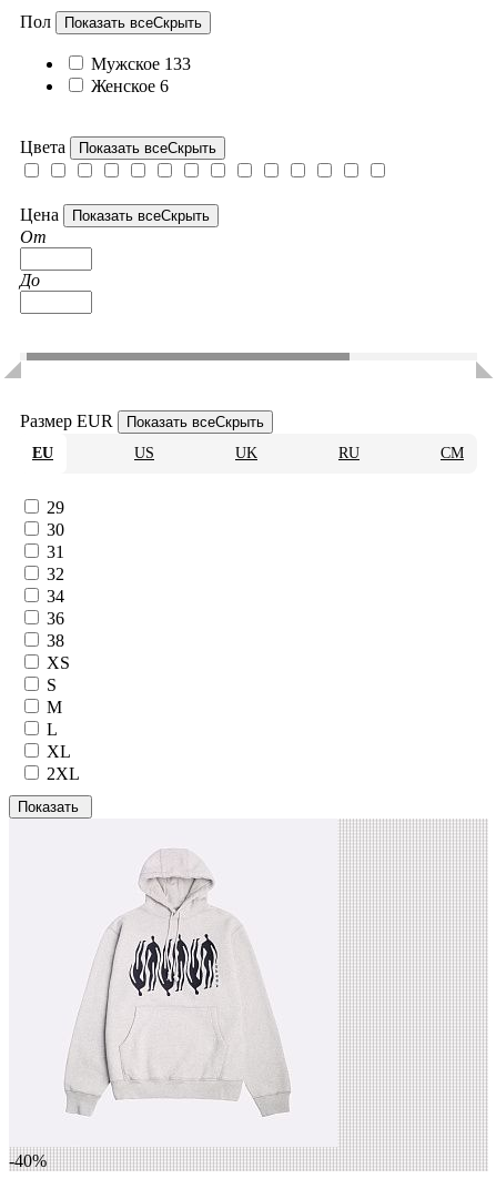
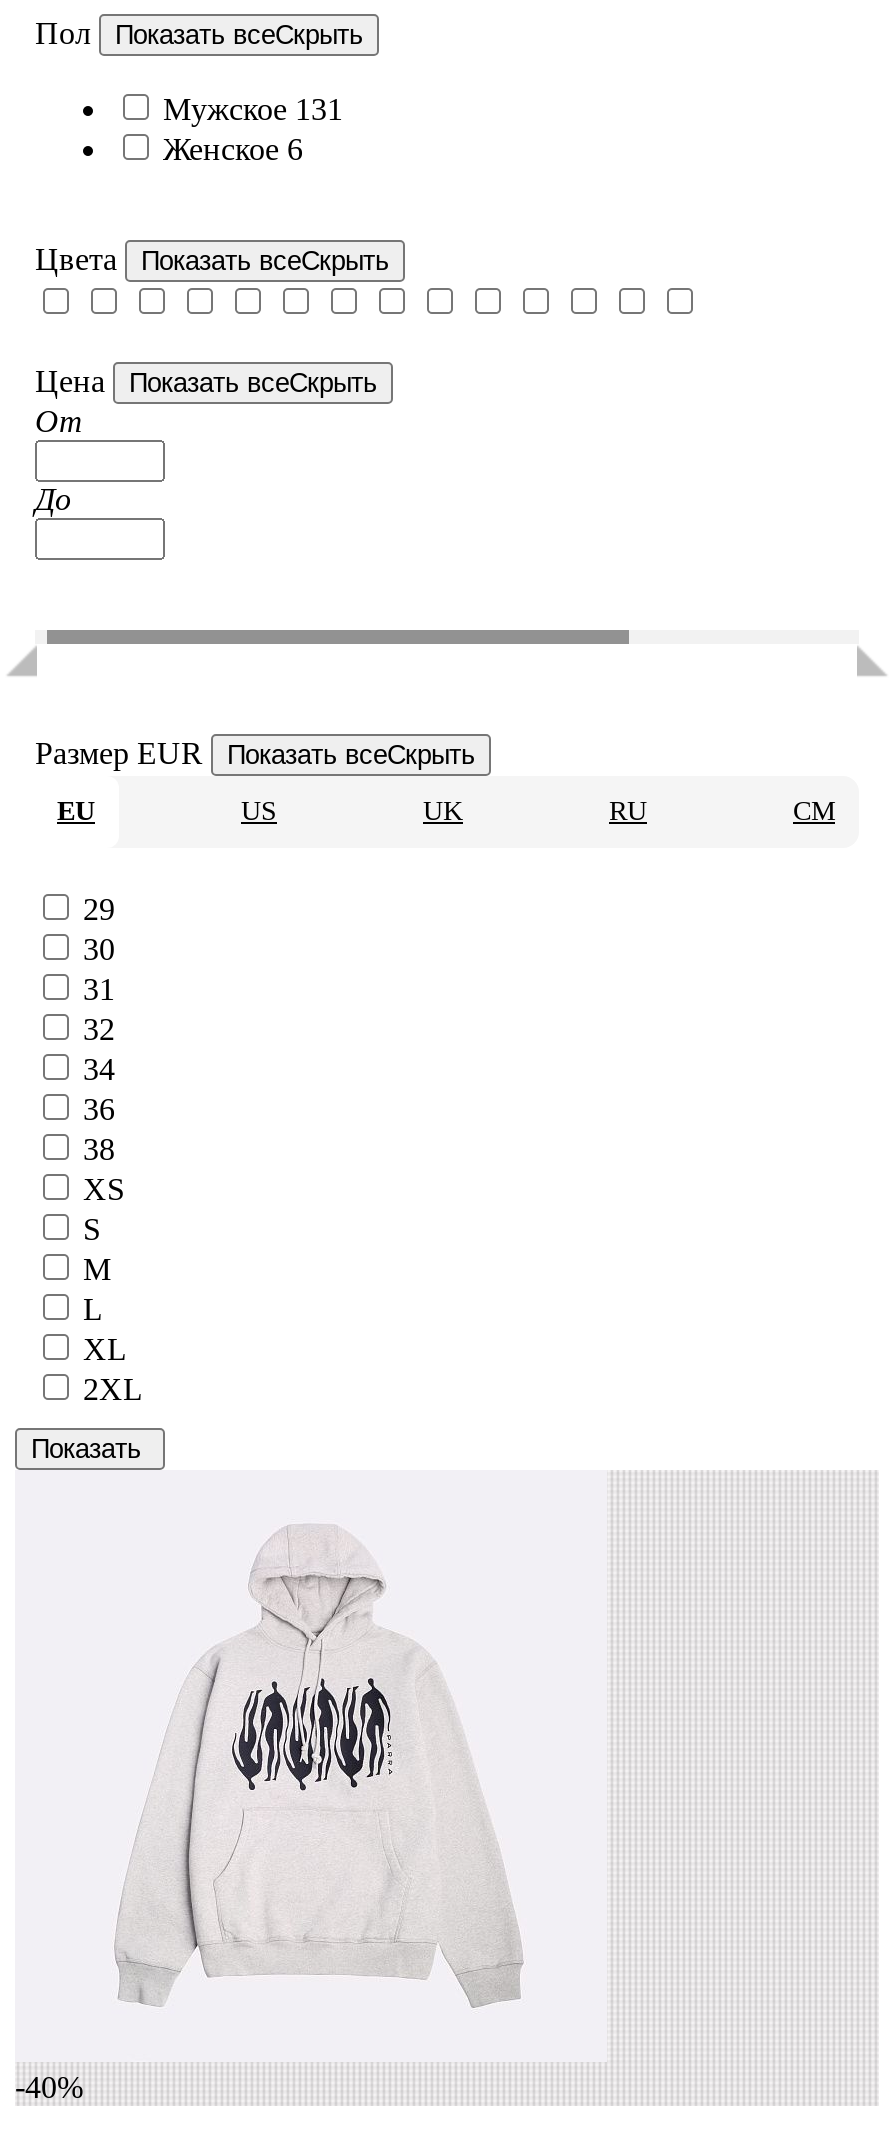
[91,54,191,73] Мужское 133 -> [163,92,343,126] Мужское 131

